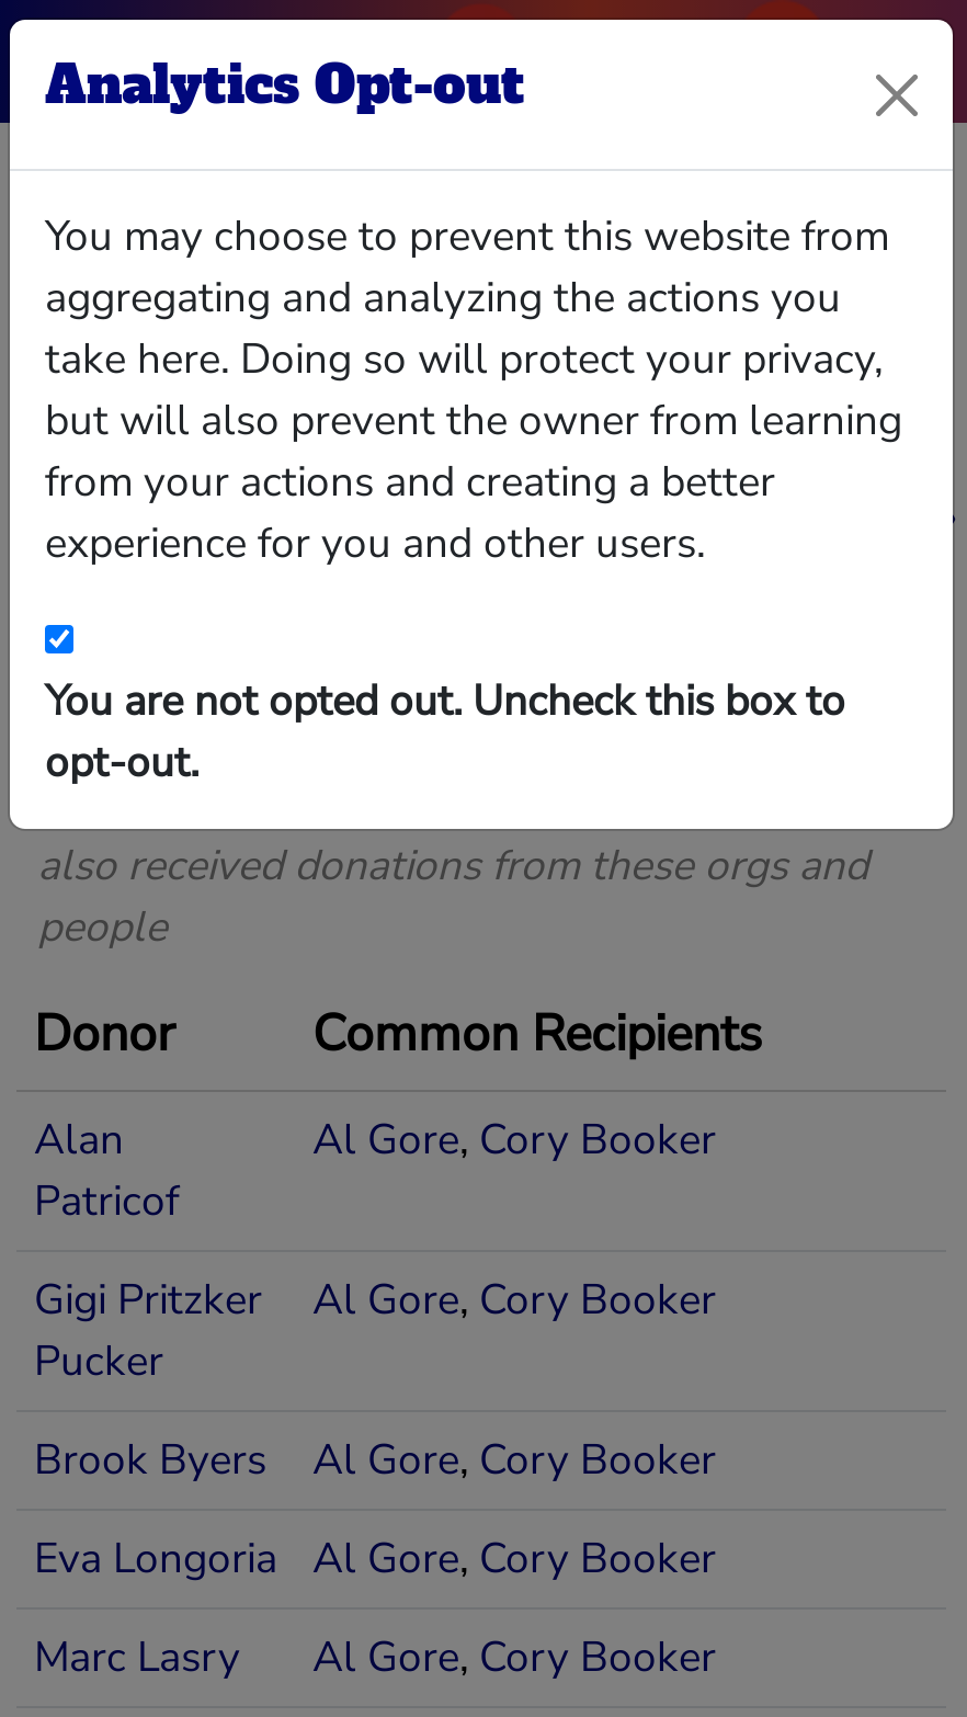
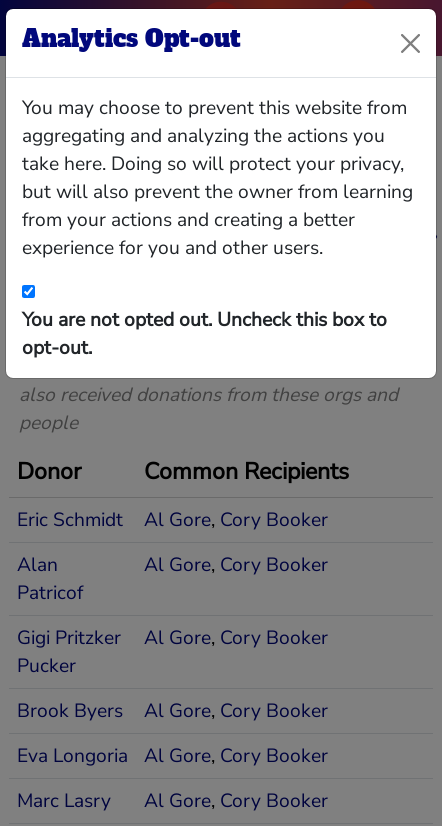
none -> [17,507,328,533] Eric Schmidt | Al Gore, Cory Booker

